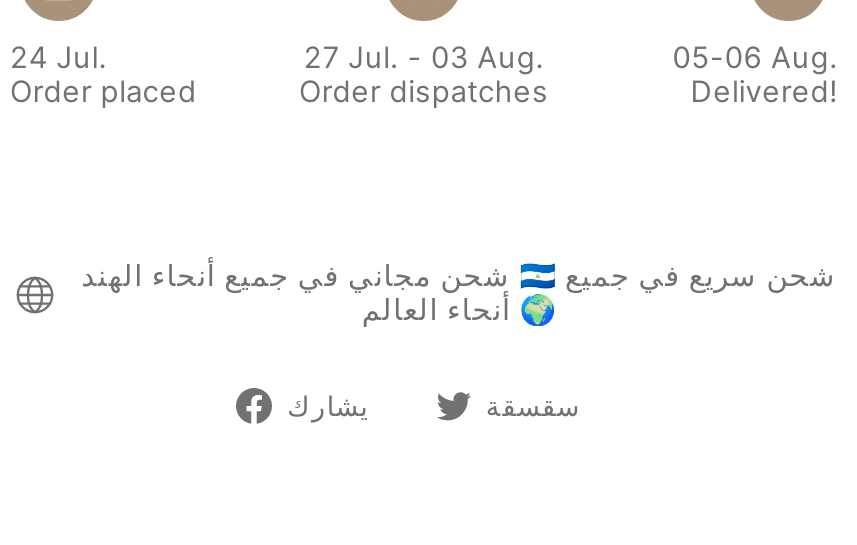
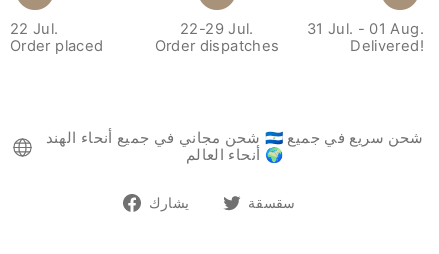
[10,41,107,77] 24 Jul. -> [10,20,59,38] 22 Jul.
[304,41,544,77] 27 Jul. - 03 Aug. -> [180,20,254,38] 22-29 Jul.
[673,41,838,77] 05-06 Aug. -> [307,20,424,38] 31 Jul. - 01 Aug.

